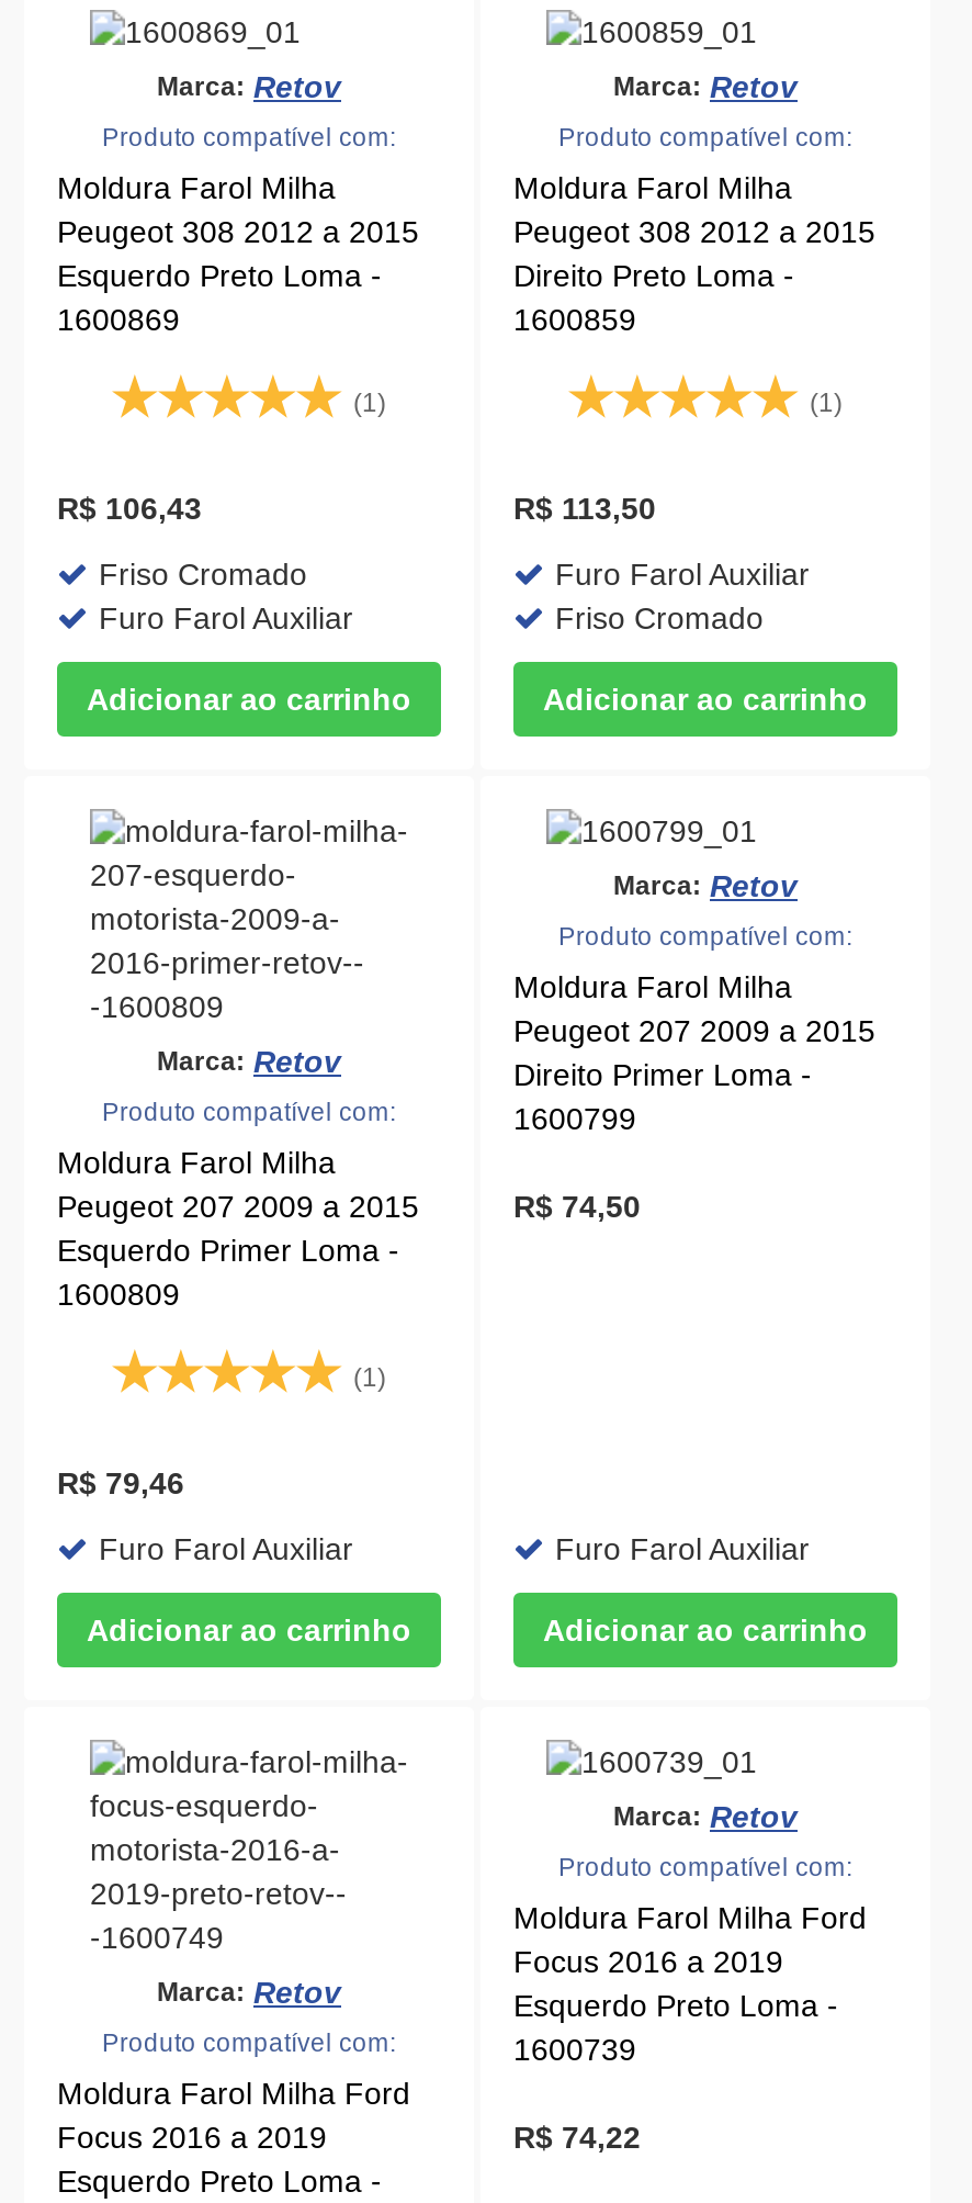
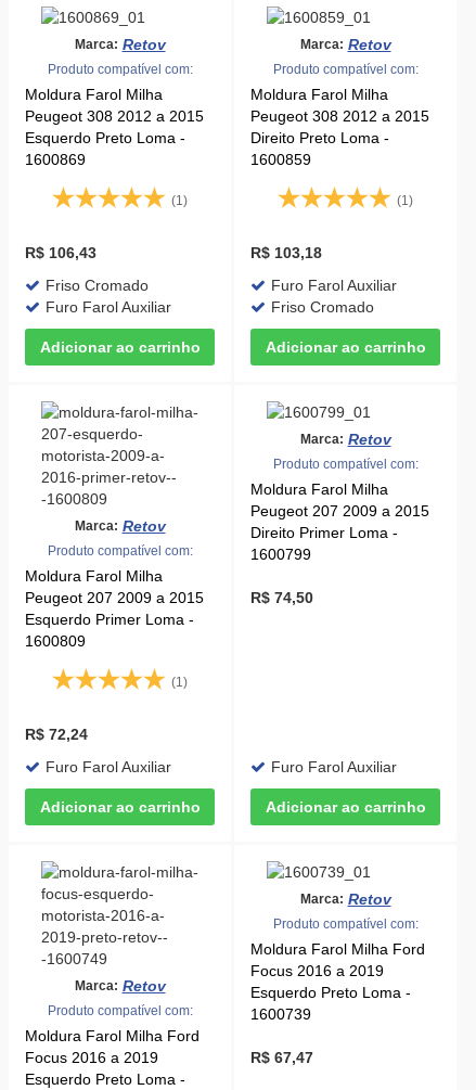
[513,491,656,526] R$ 113,50 -> [250,244,322,261] R$ 103,18
[57,1465,184,1500] R$ 79,46 -> [25,726,88,743] R$ 72,24
[513,2120,641,2155] R$ 74,22 -> [250,1049,313,1066] R$ 67,47

